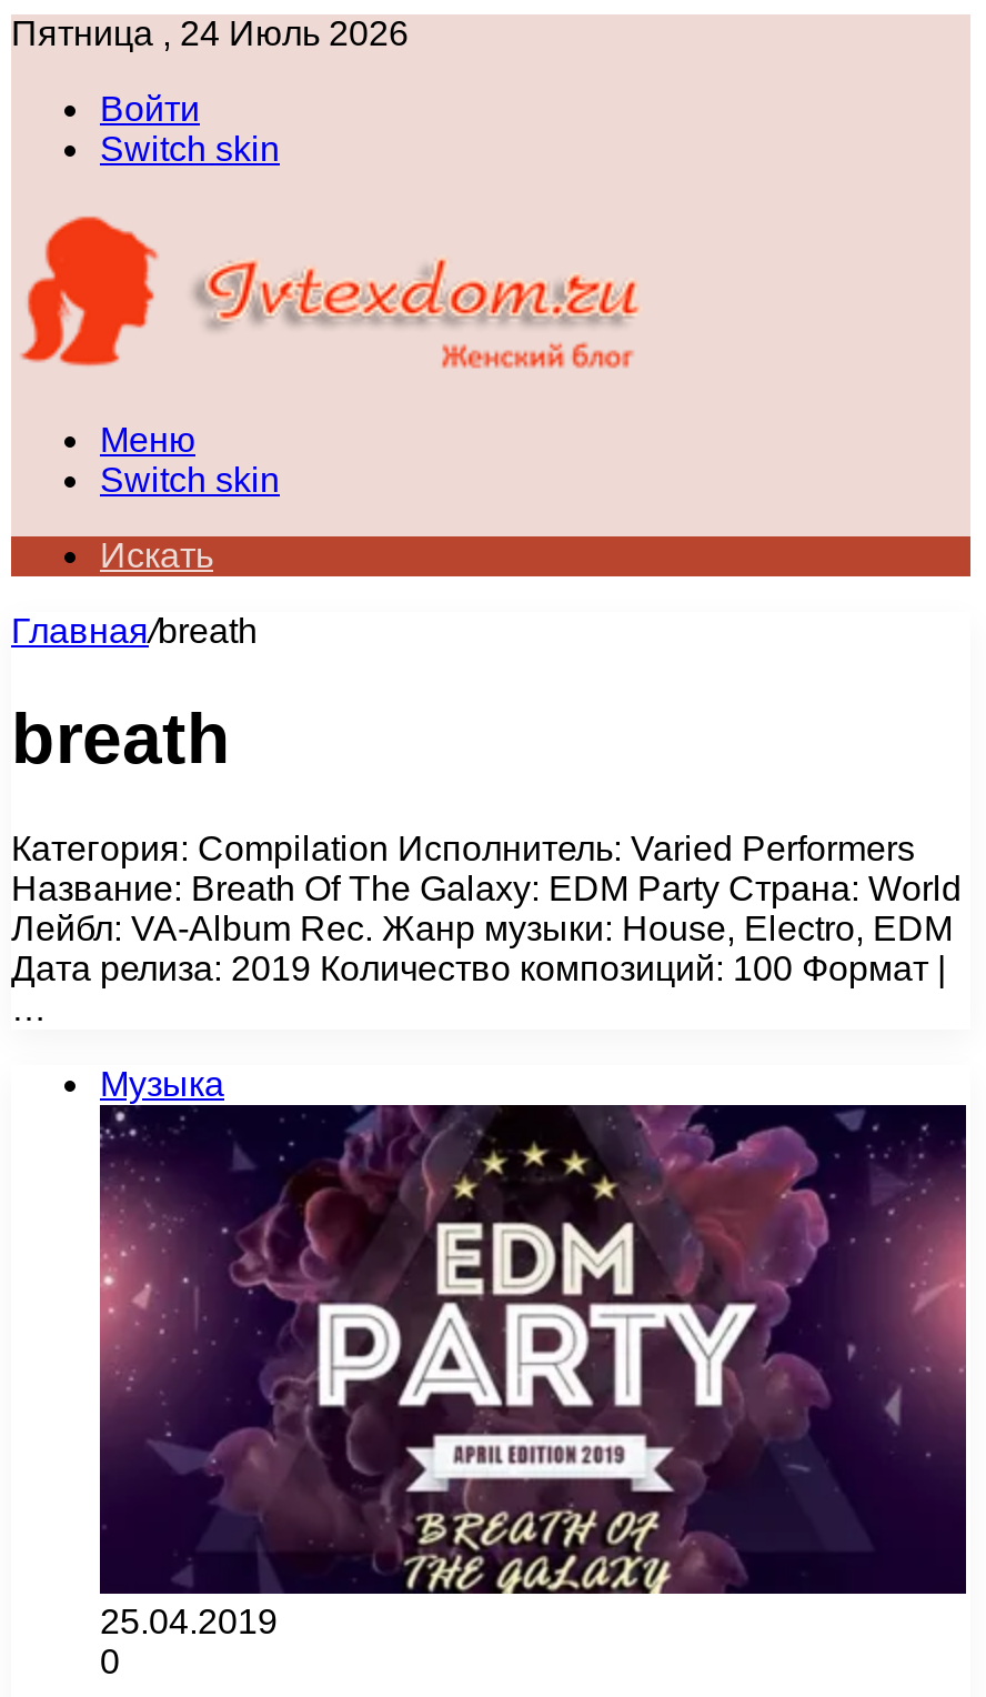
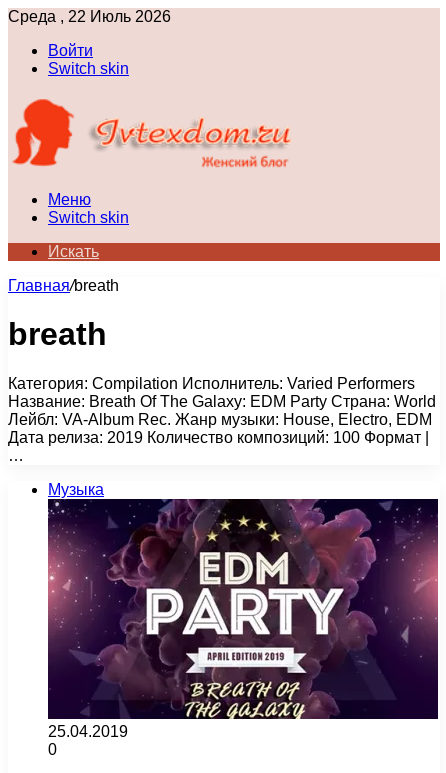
[11,14,409,52] Пятница , 24 Июль 2026 -> [8,8,171,25] Среда , 22 Июль 2026

